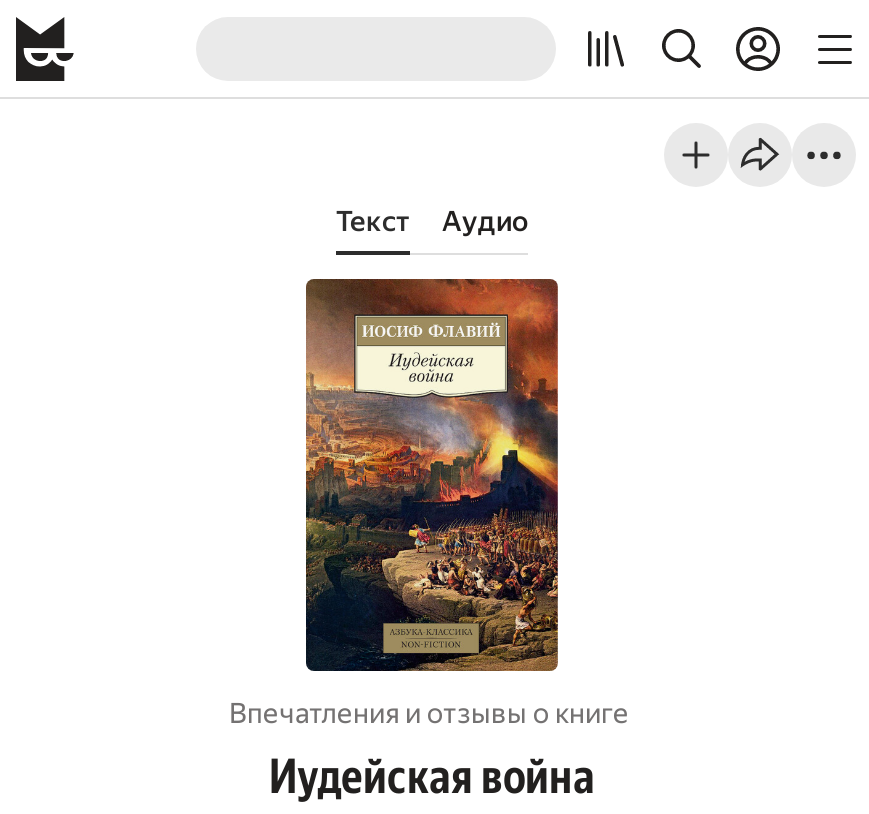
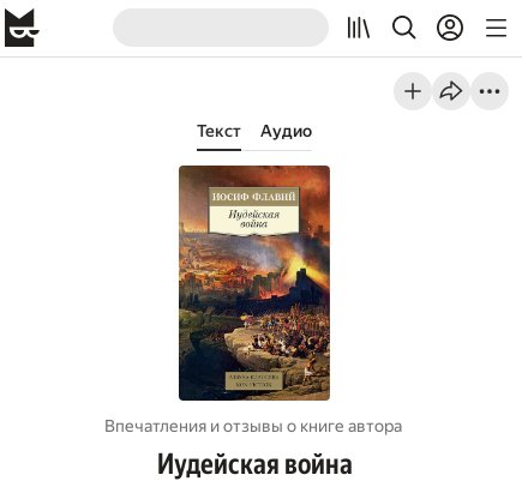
[229,697,629,729] Впечатления и отзывы о книге -> [104,416,401,435] Впечатления и отзывы о книге автора

